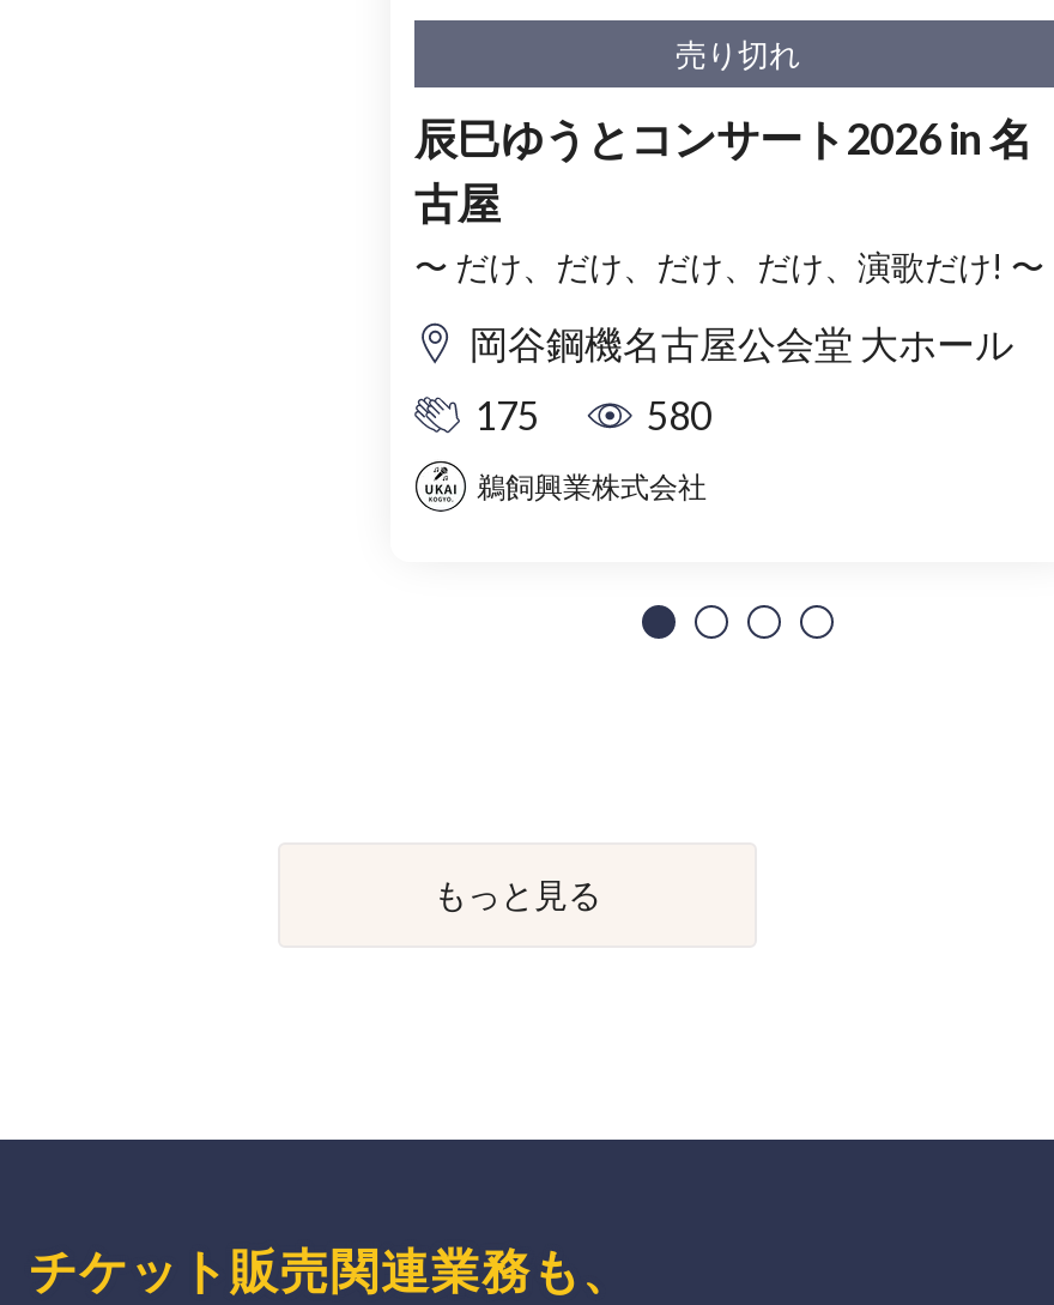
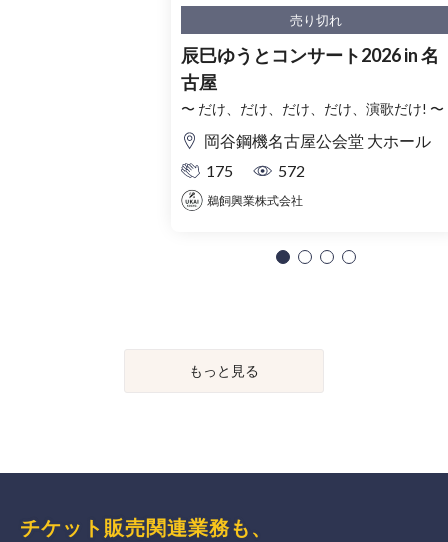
[647,392,711,437] 580 -> [278,161,305,180] 572

